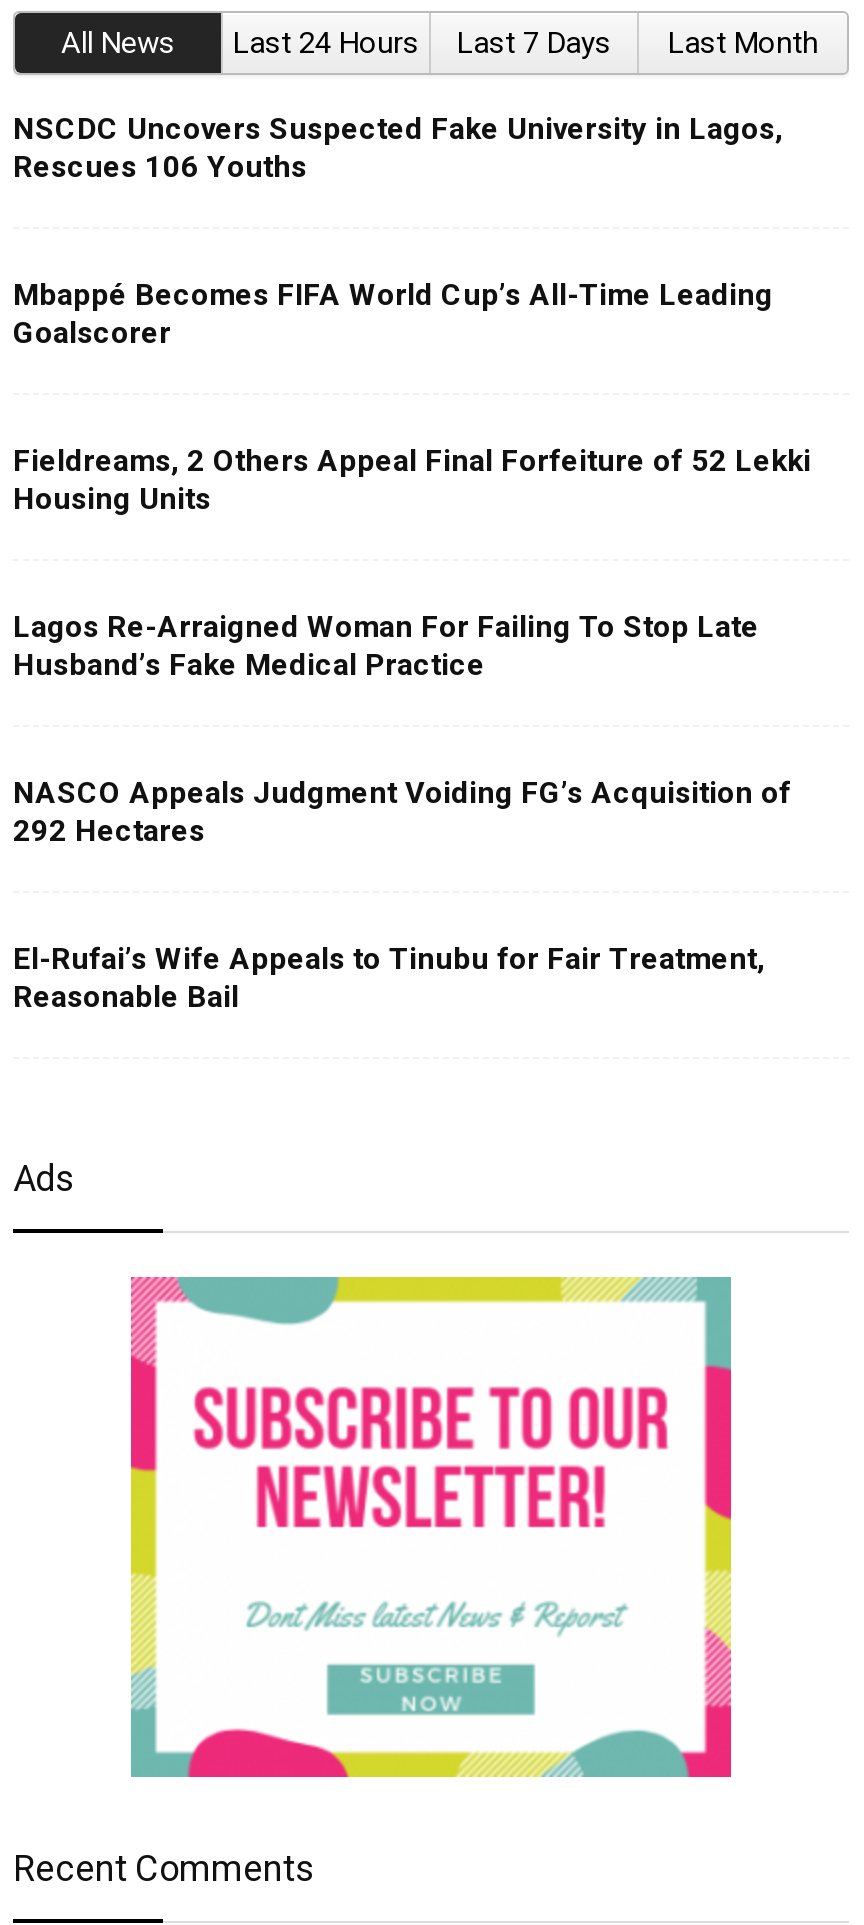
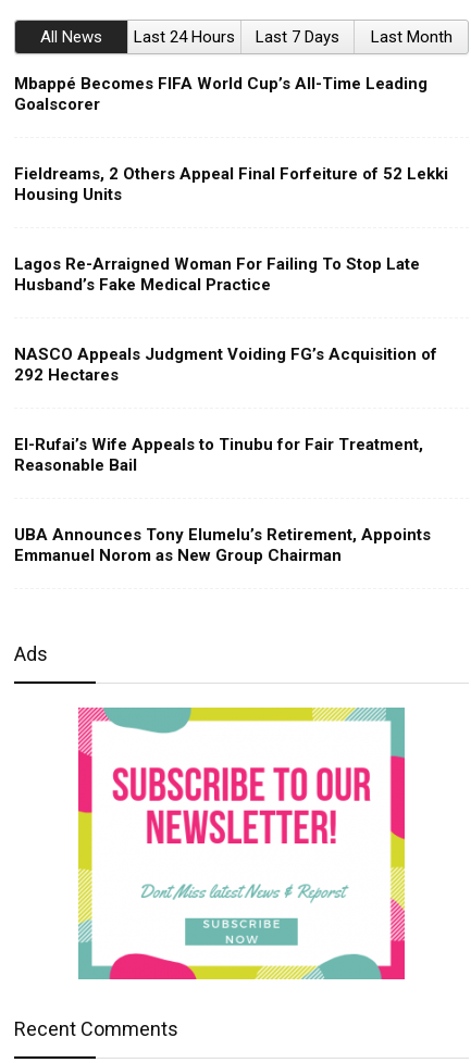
[13,110,783,184] NSCDC Uncovers Suspected Fake University in Lagos, | Rescues 106 Youths -> none
moved [13,276,811,1014] -> [14,74,448,475]: Mbappé Becomes FIFA World Cup’s All-Time Leading | Goalscorer | Fieldreams, 2 Others Appeal Final Forfeiture of 52 Lekki | ... | El-Rufai’s Wife Appeals to Tinubu for Fair Treatment, | Reasonable Bail
none -> [14,525,431,565] UBA Announces Tony Elumelu’s Retirement, Appoints | Emmanuel Norom as New Group Chairman

